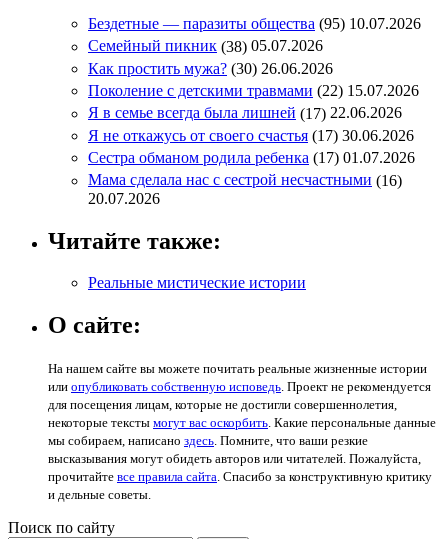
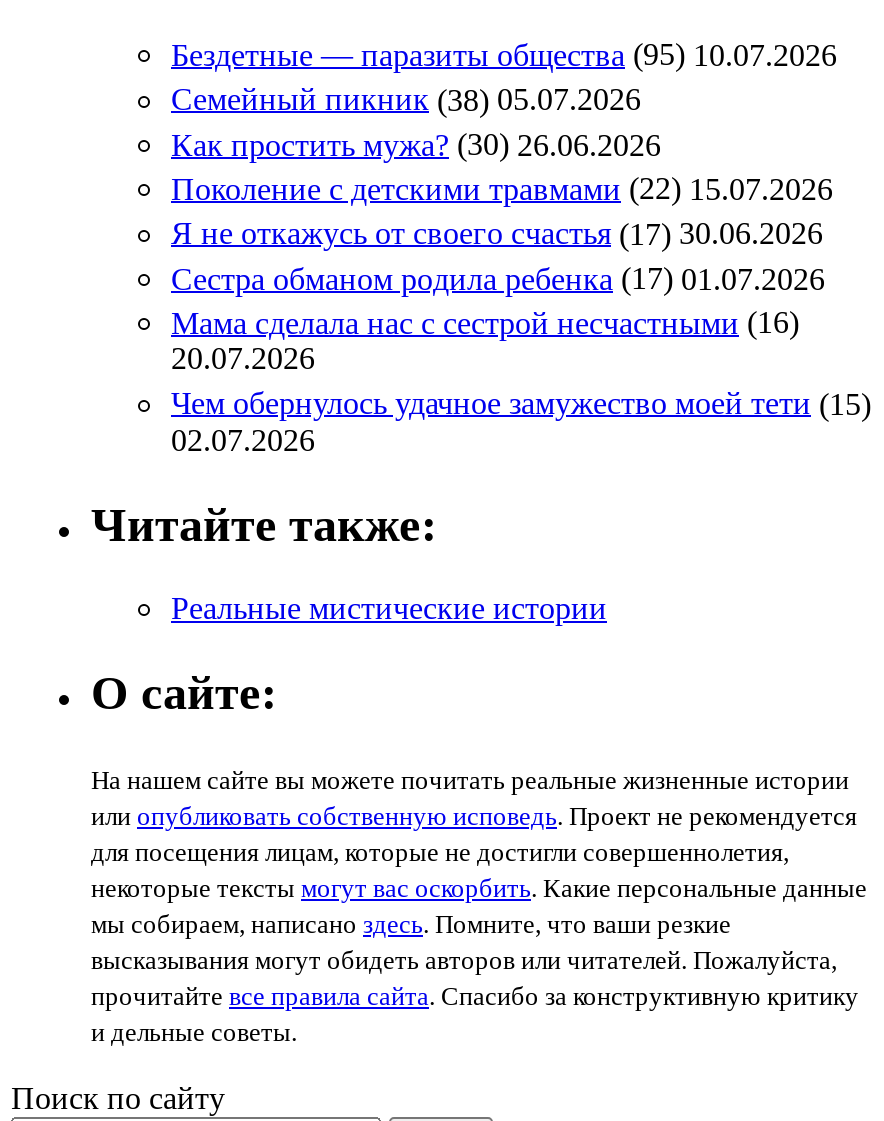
[88,105,402,122] Я в семье всегда была лишней (17) 22.06.2026 -> none
moved [88,127,415,207] -> [171,216,825,376]: Я не откажусь от своего счастья (17) 30.06.2026 | Сестра обманом родила ребенка (17) 01.07.2026 | Мама сделала нас с сестрой несчастными (16) | 20.07.2026
none -> [171,386,871,456] Чем обернулось удачное замужество моей тети (15) | 02.07.2026

